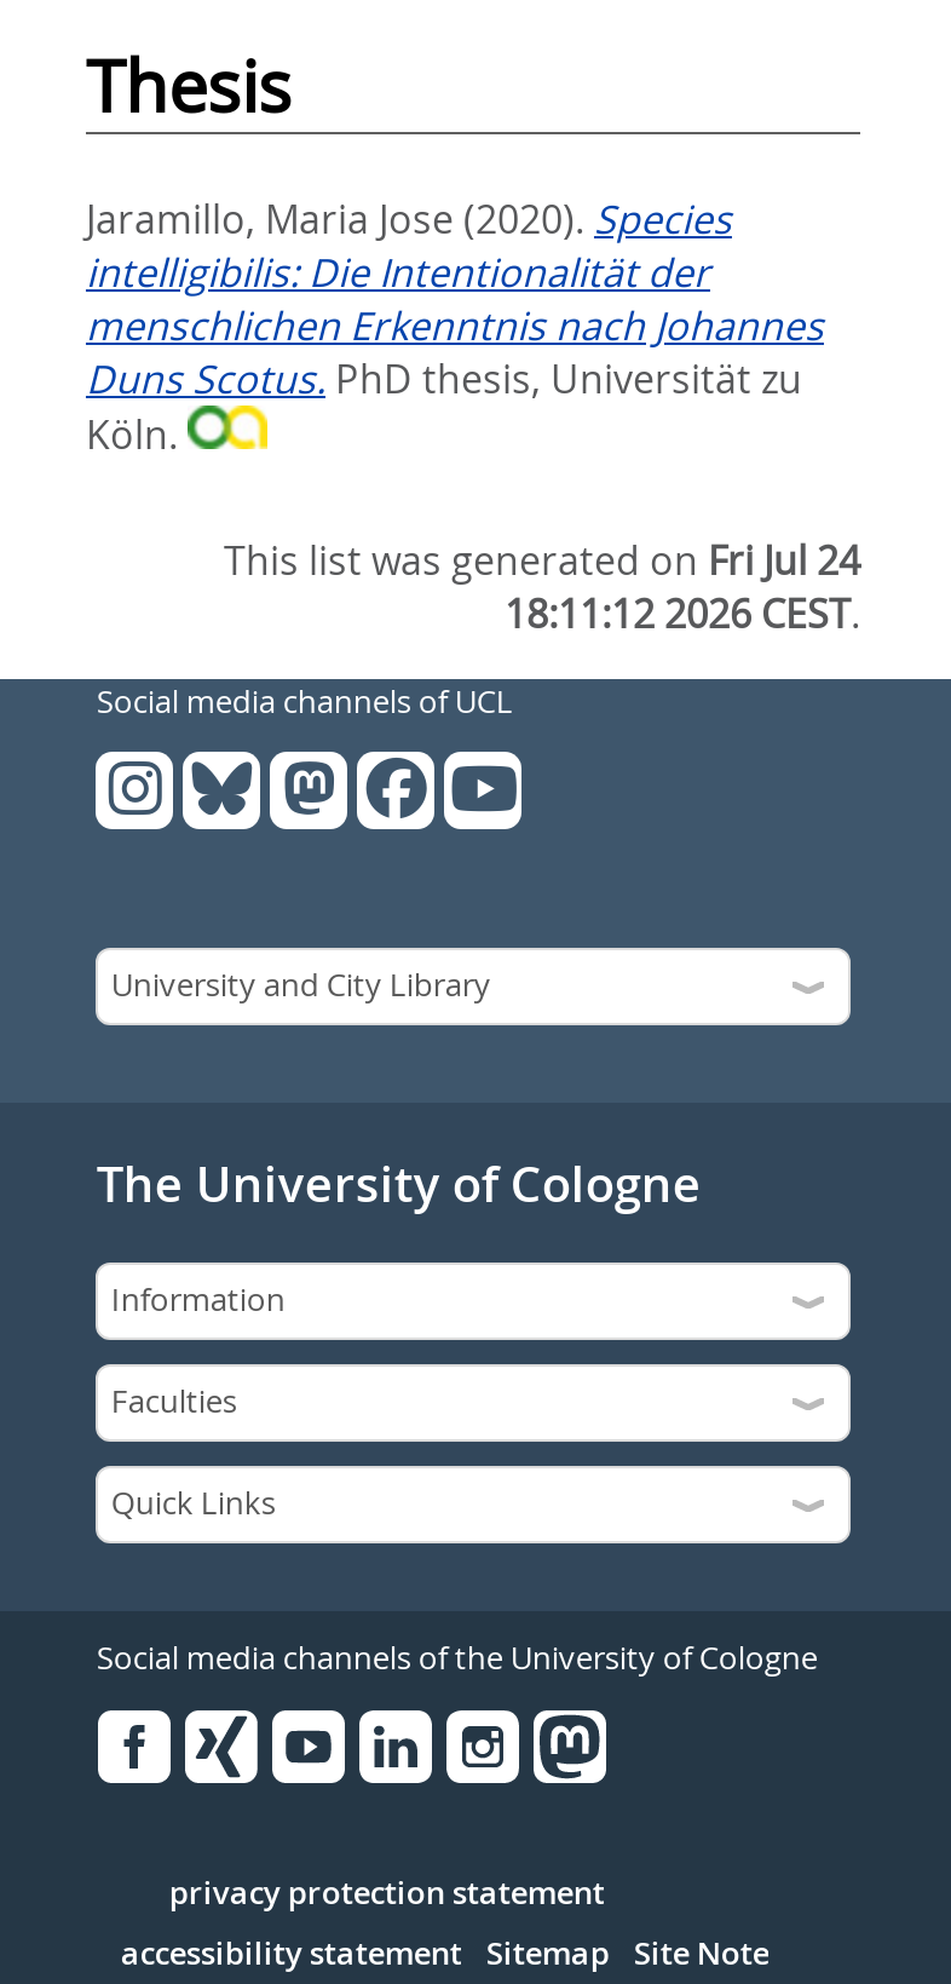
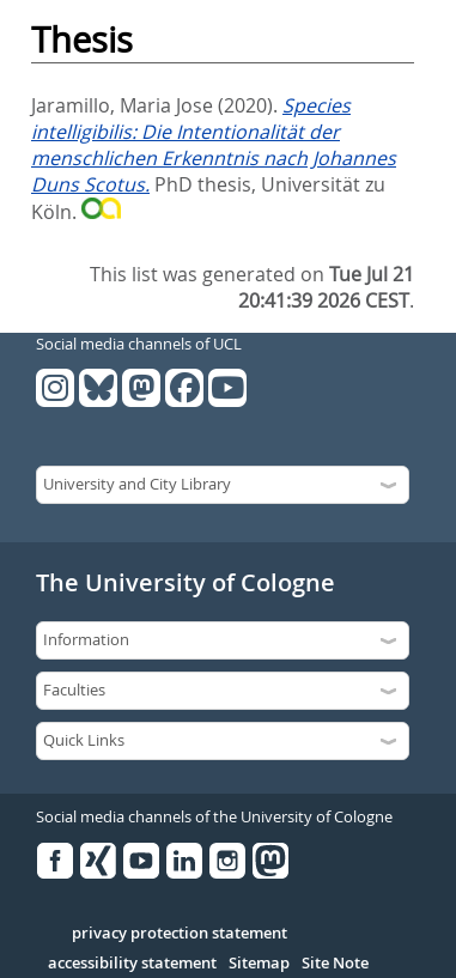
[224,534,860,587] This list was generated on Fri Jul 24 -> [90,261,414,287] This list was generated on Tue Jul 21
[505,587,860,640] 18:11:12 2026 CEST. -> [238,287,414,314] 20:41:39 2026 CEST.

